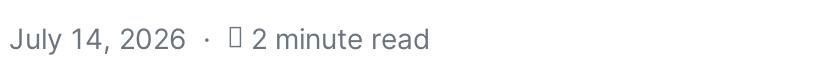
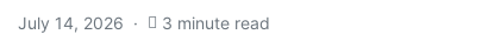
[9,22,431,56] July 14, 2026 2 minute read -> [18,13,270,33] July 14, 2026 3 minute read

